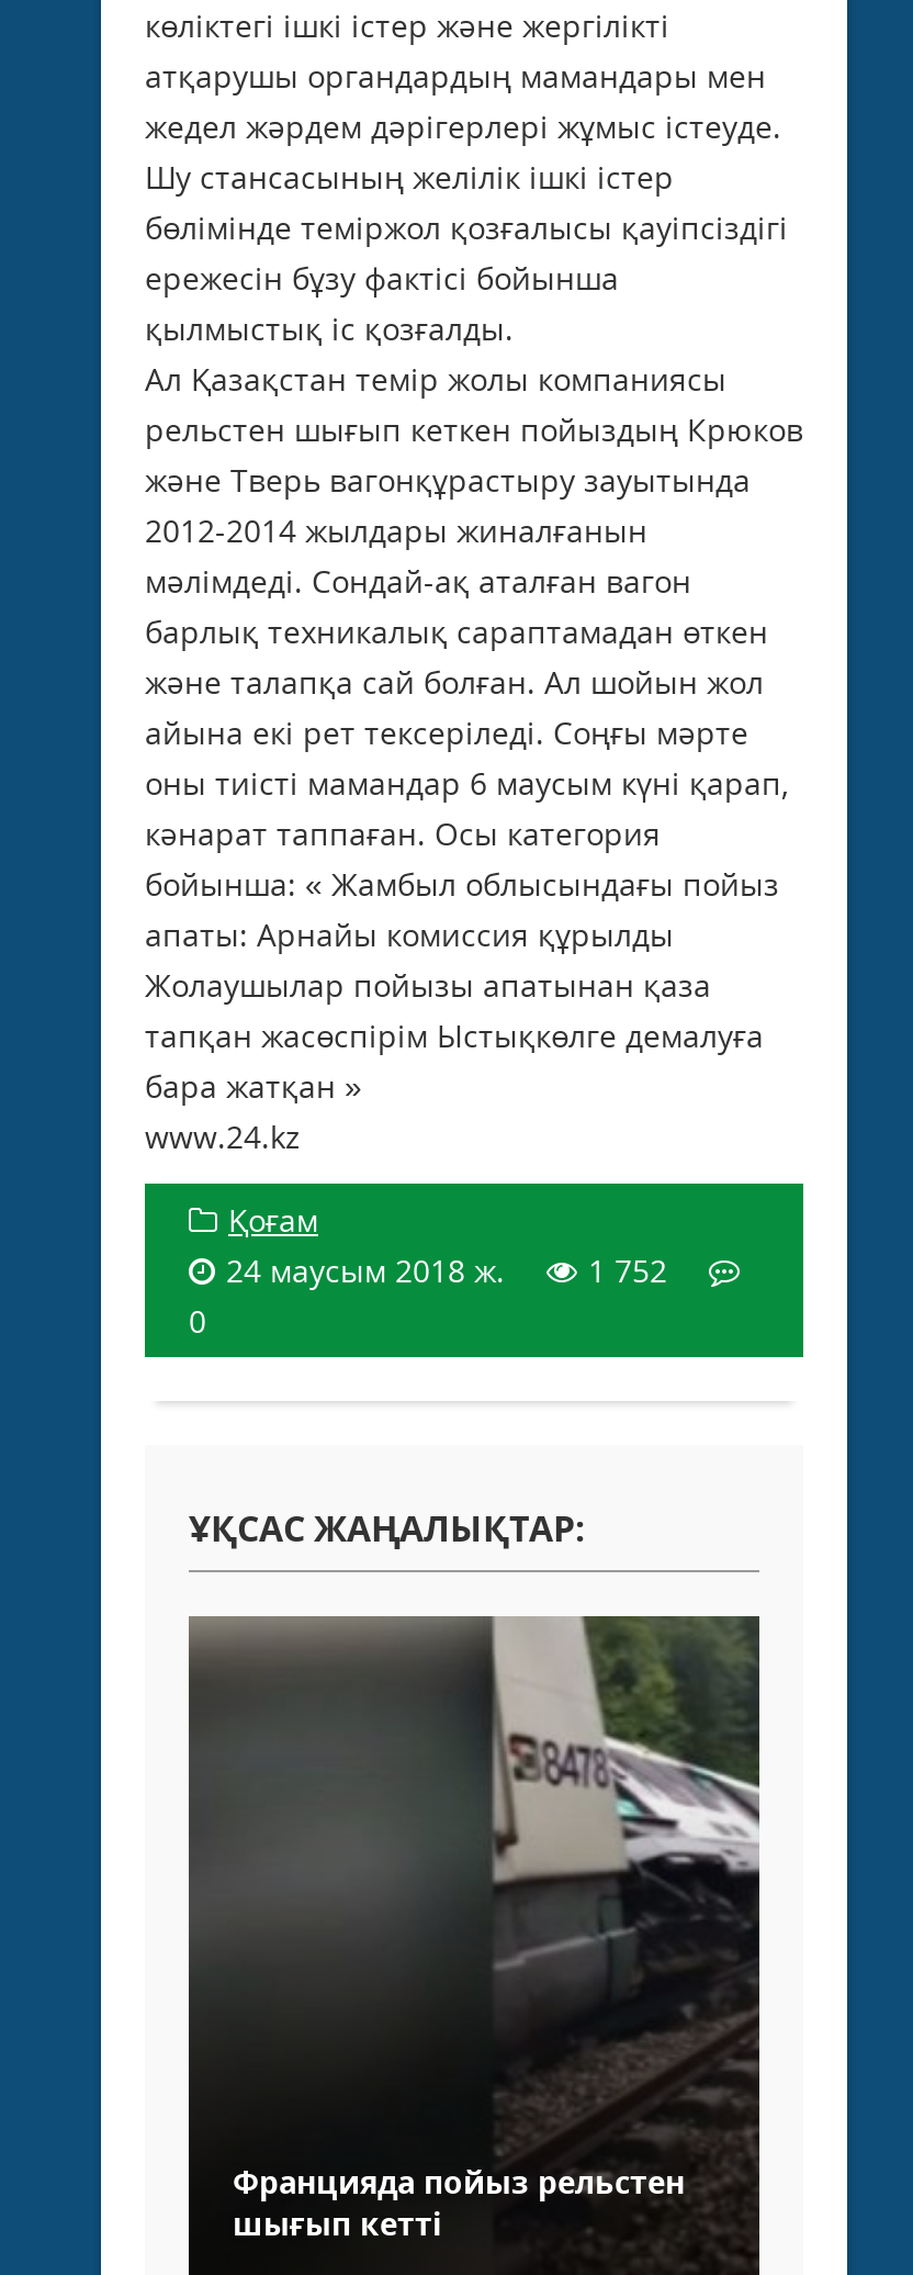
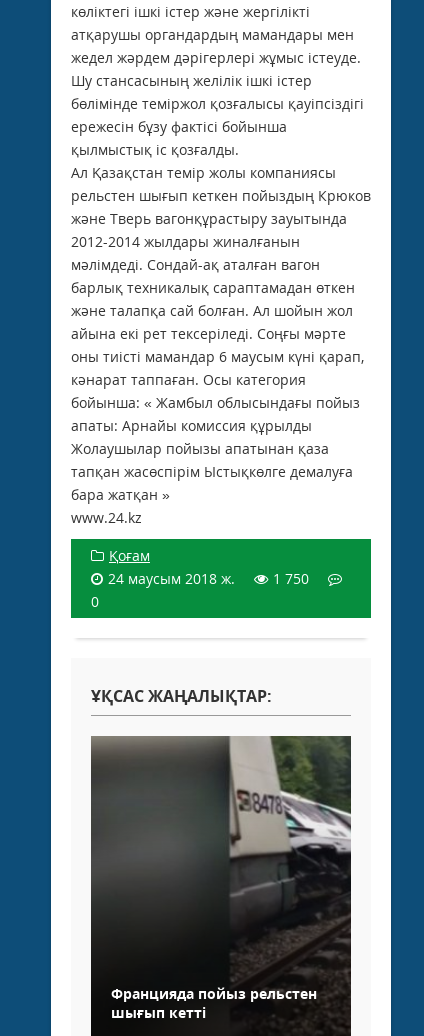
[226,1250,667,1292] 24 маусым 2018 ж. 1 752 -> [108,569,309,588] 24 маусым 2018 ж. 1 750

